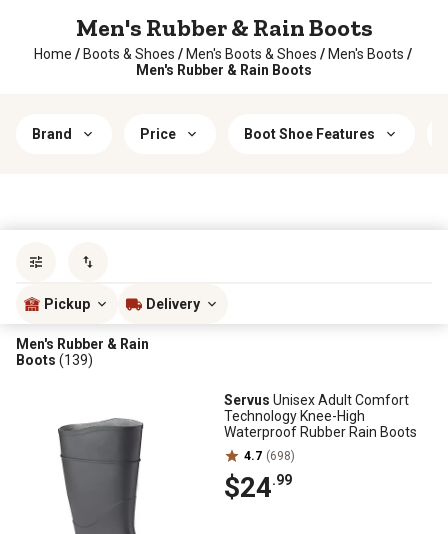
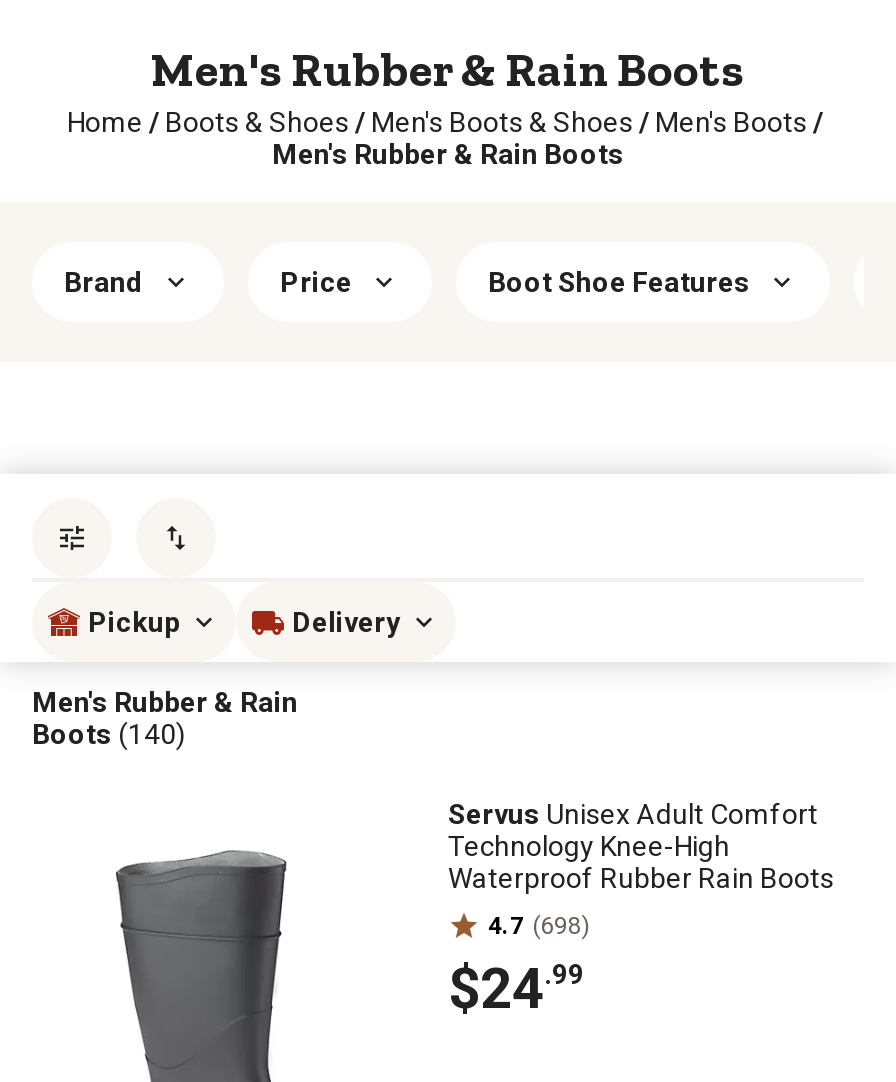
[16,352,93,368] Boots (139) -> [32,718,186,750] Boots (140)

